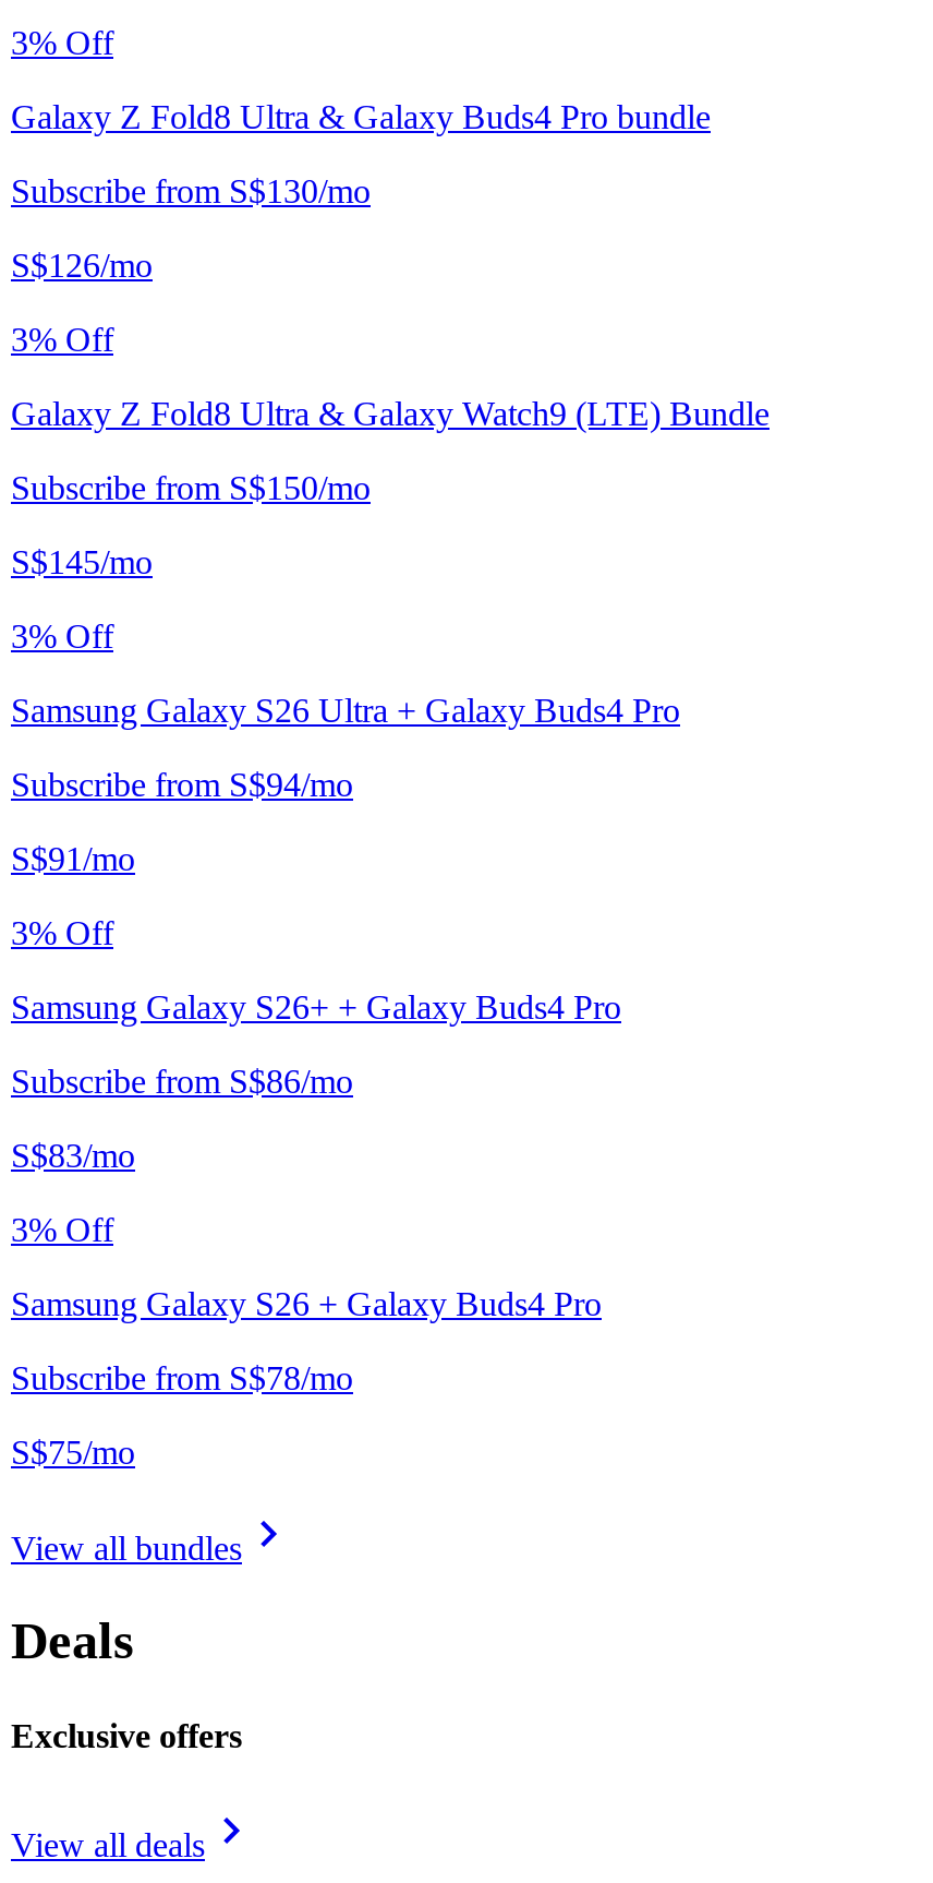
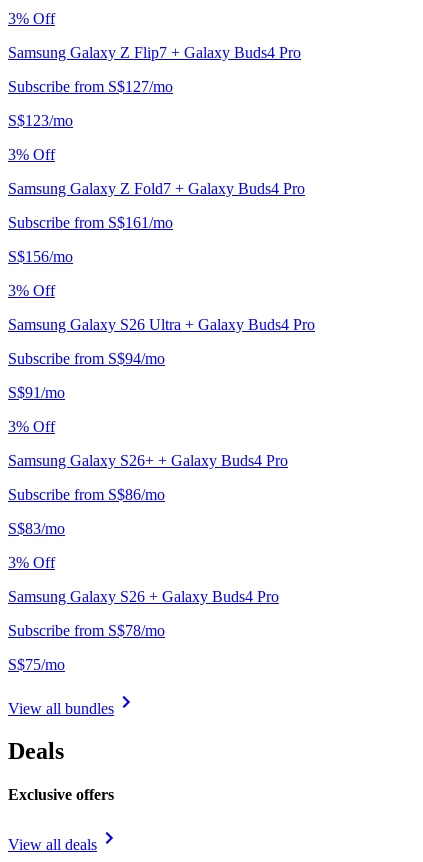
[11,99,711,136] Galaxy Z Fold8 Ultra & Galaxy Buds4 Pro bundle -> [8,44,301,61] Samsung Galaxy Z Flip7 + Galaxy Buds4 Pro
[11,173,371,210] Subscribe from S$130/mo -> [8,78,173,95] Subscribe from S$127/mo
[11,247,153,284] S$126/mo -> [8,112,73,129] S$123/mo
[11,395,770,432] Galaxy Z Fold8 Ultra & Galaxy Watch9 (LTE) Bundle -> [8,180,305,197] Samsung Galaxy Z Fold7 + Galaxy Buds4 Pro
[11,470,371,507] Subscribe from S$150/mo -> [8,214,173,231] Subscribe from S$161/mo
[11,544,153,581] S$145/mo -> [8,248,73,265] S$156/mo

